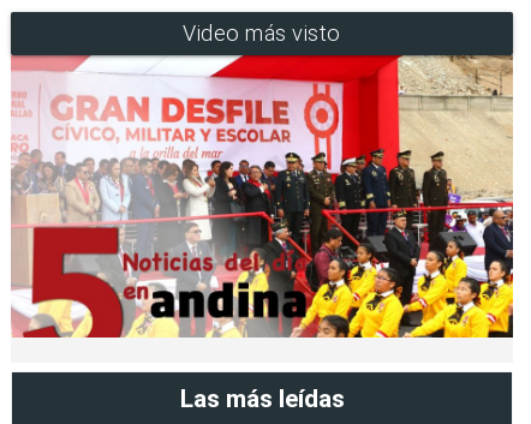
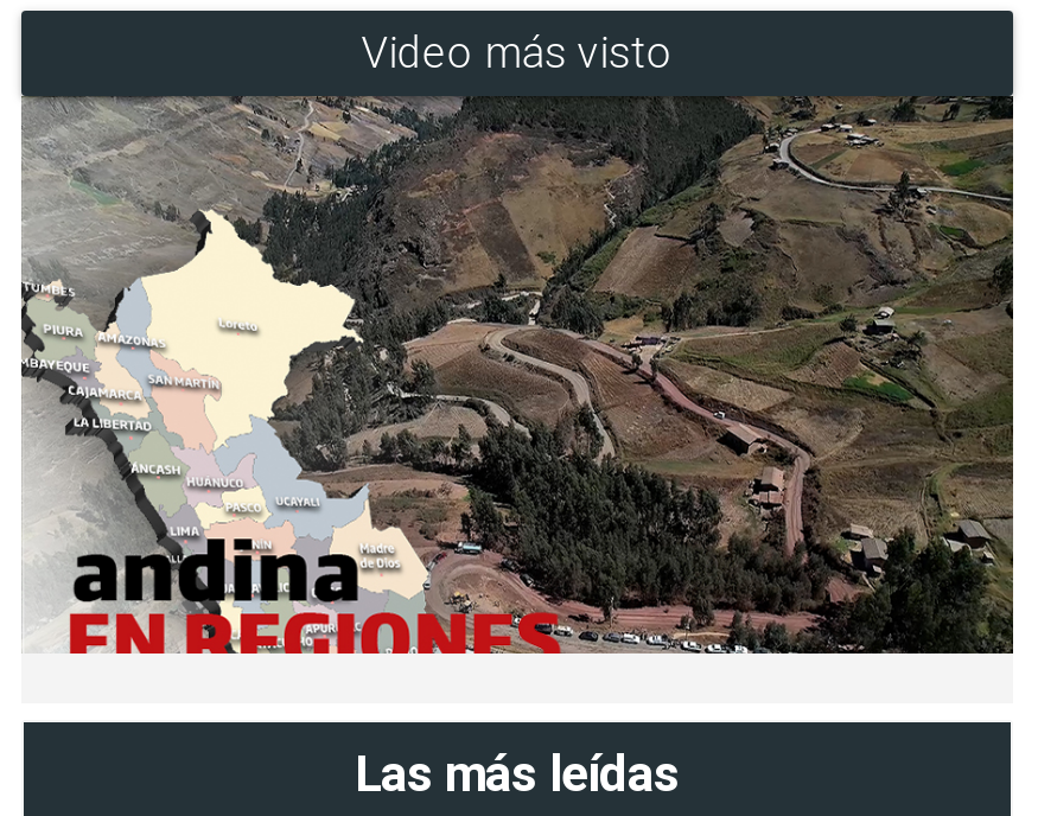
[11,54,514,339] [image] -> [19,96,1015,656] [image]

